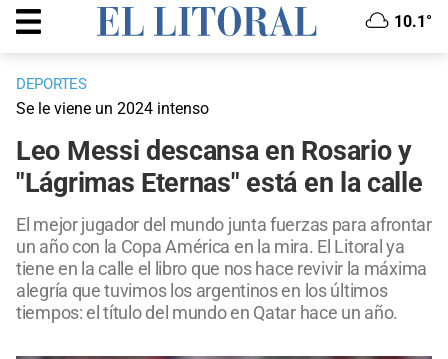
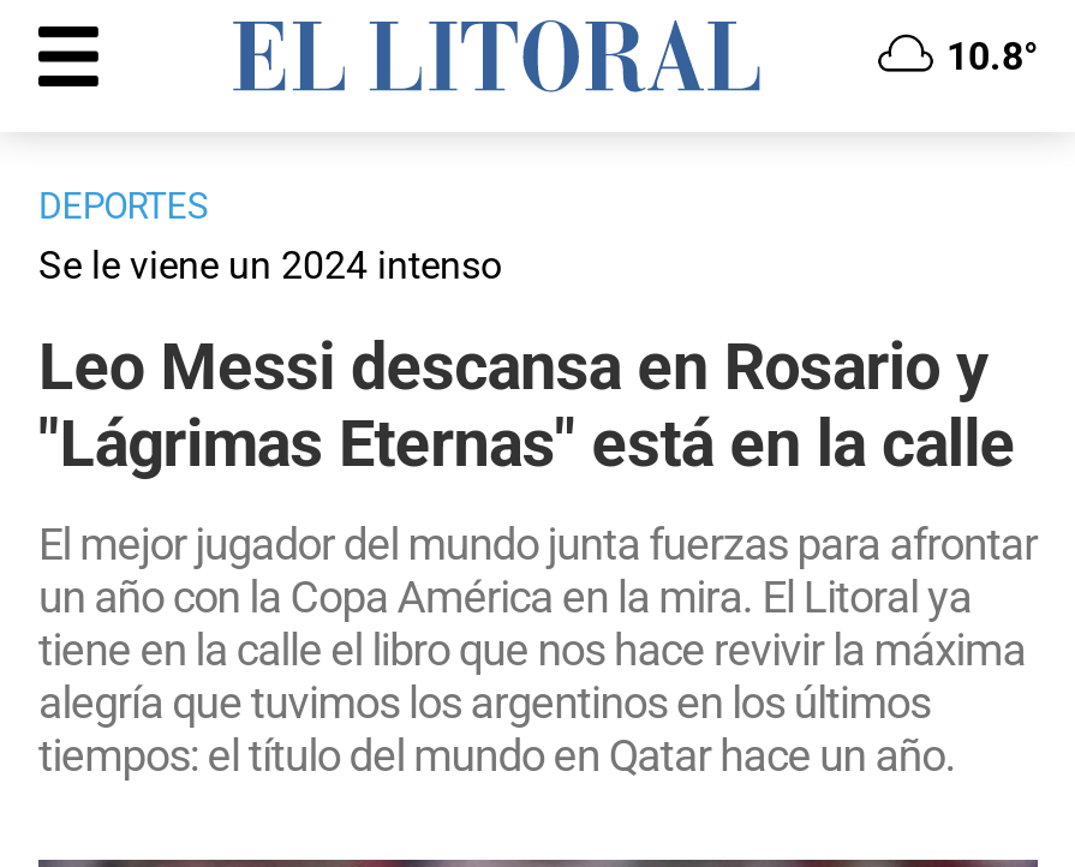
[394,11,432,30] 10.1° -> [946,32,1038,78] 10.8°

